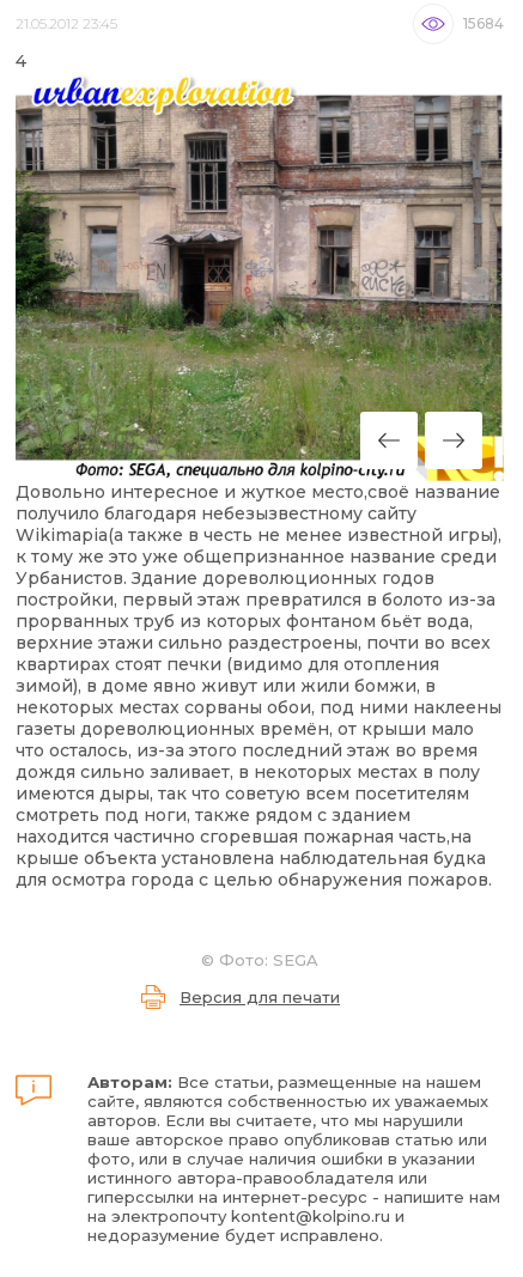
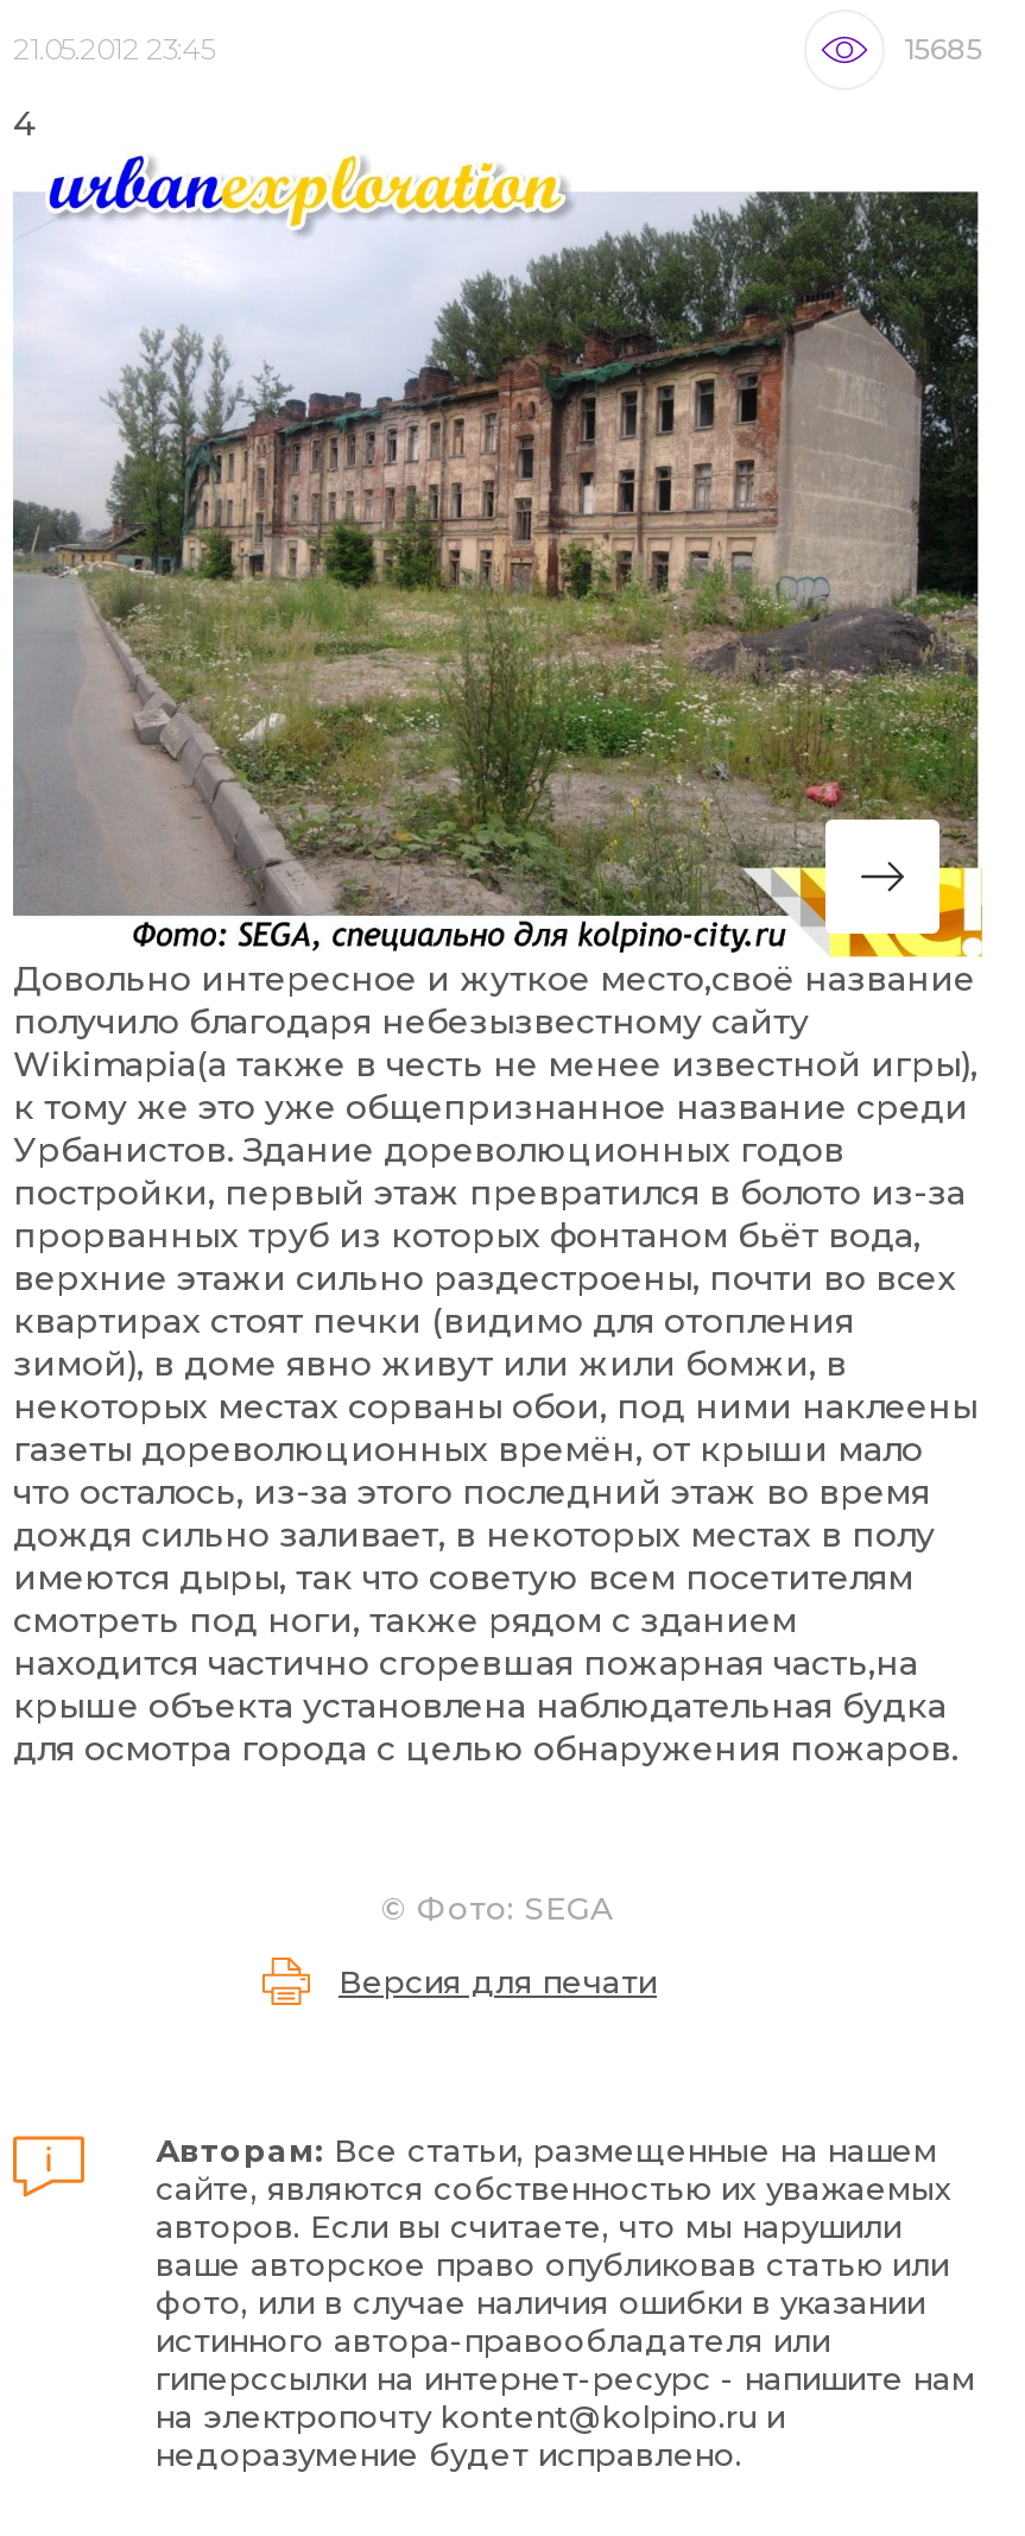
[463,14,504,32] 15684 -> [904,31,982,67] 15685
[14,95,503,469] [image] -> [11,190,980,936] [image]

